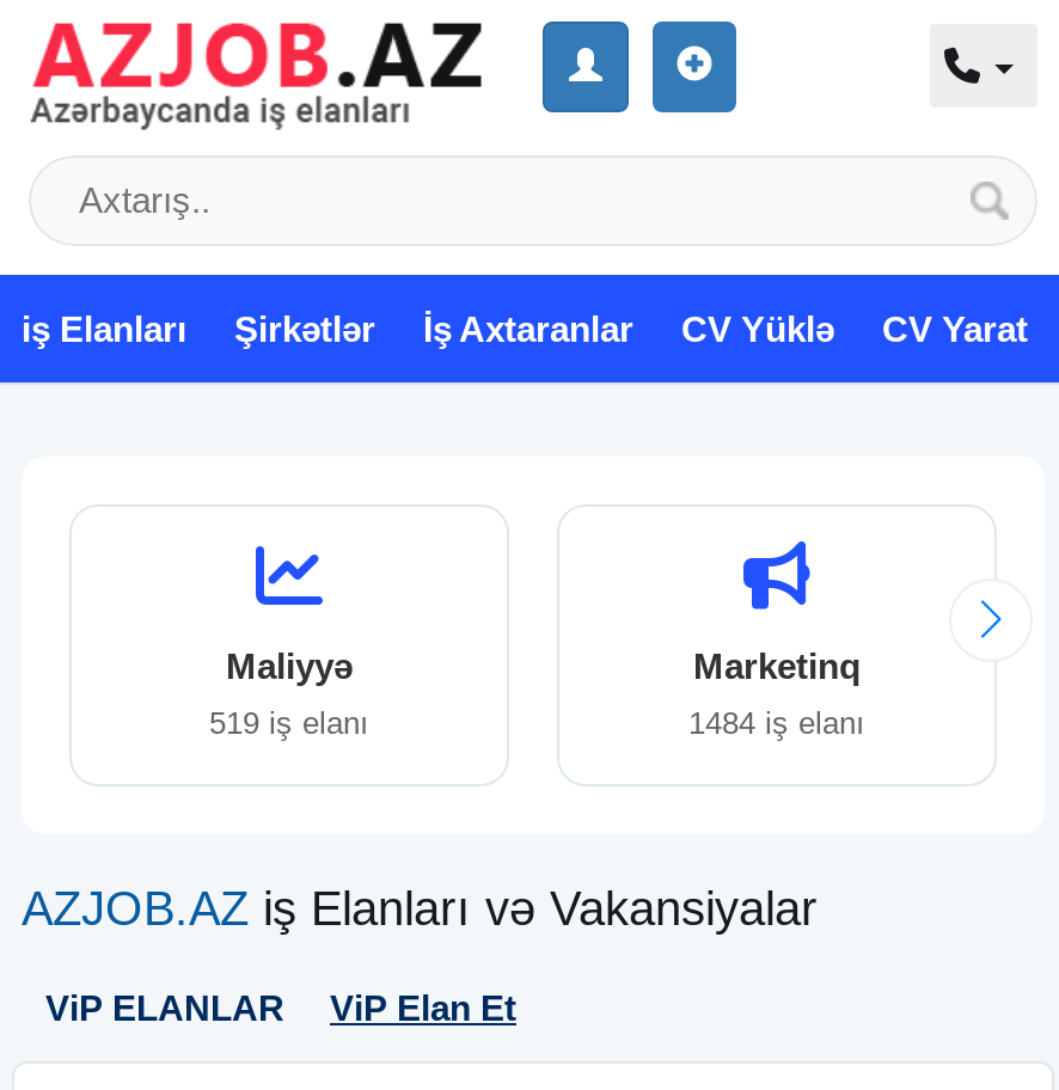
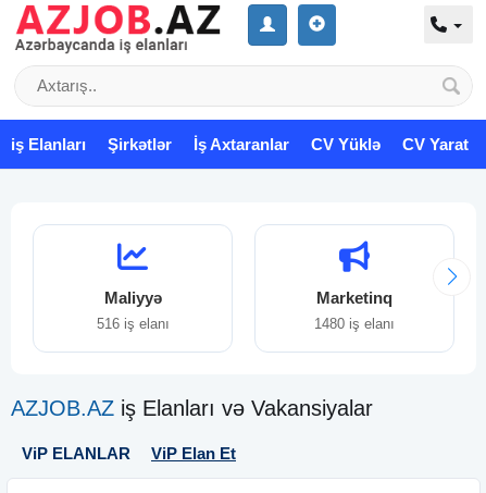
[209,704,369,740] 519 iş elanı -> [96,315,169,332] 516 iş elanı
[688,704,865,740] 1484 iş elanı -> [314,315,395,332] 1480 iş elanı

